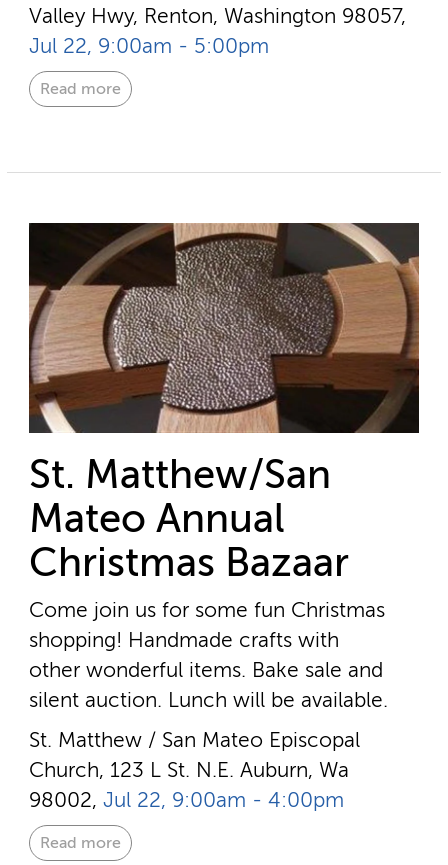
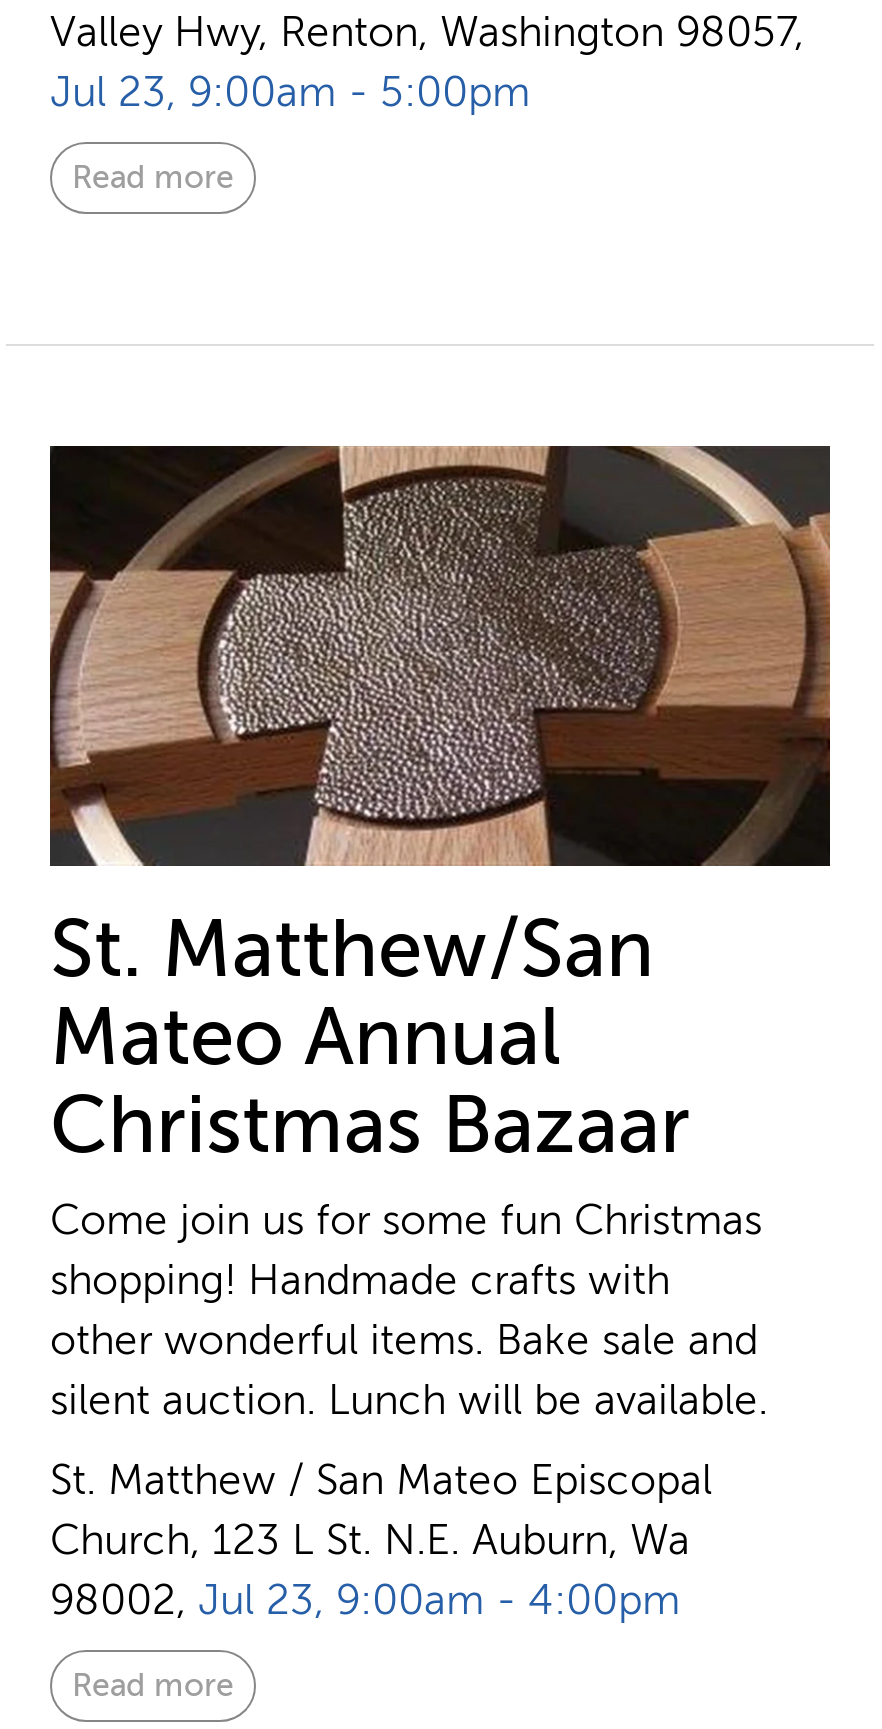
[29,34,269,58] Jul 22, 9:00am - 5:00pm -> [50,68,530,116] Jul 23, 9:00am - 5:00pm
[29,788,344,812] 98002, Jul 22, 9:00am - 4:00pm -> [50,1577,680,1625] 98002, Jul 23, 9:00am - 4:00pm

